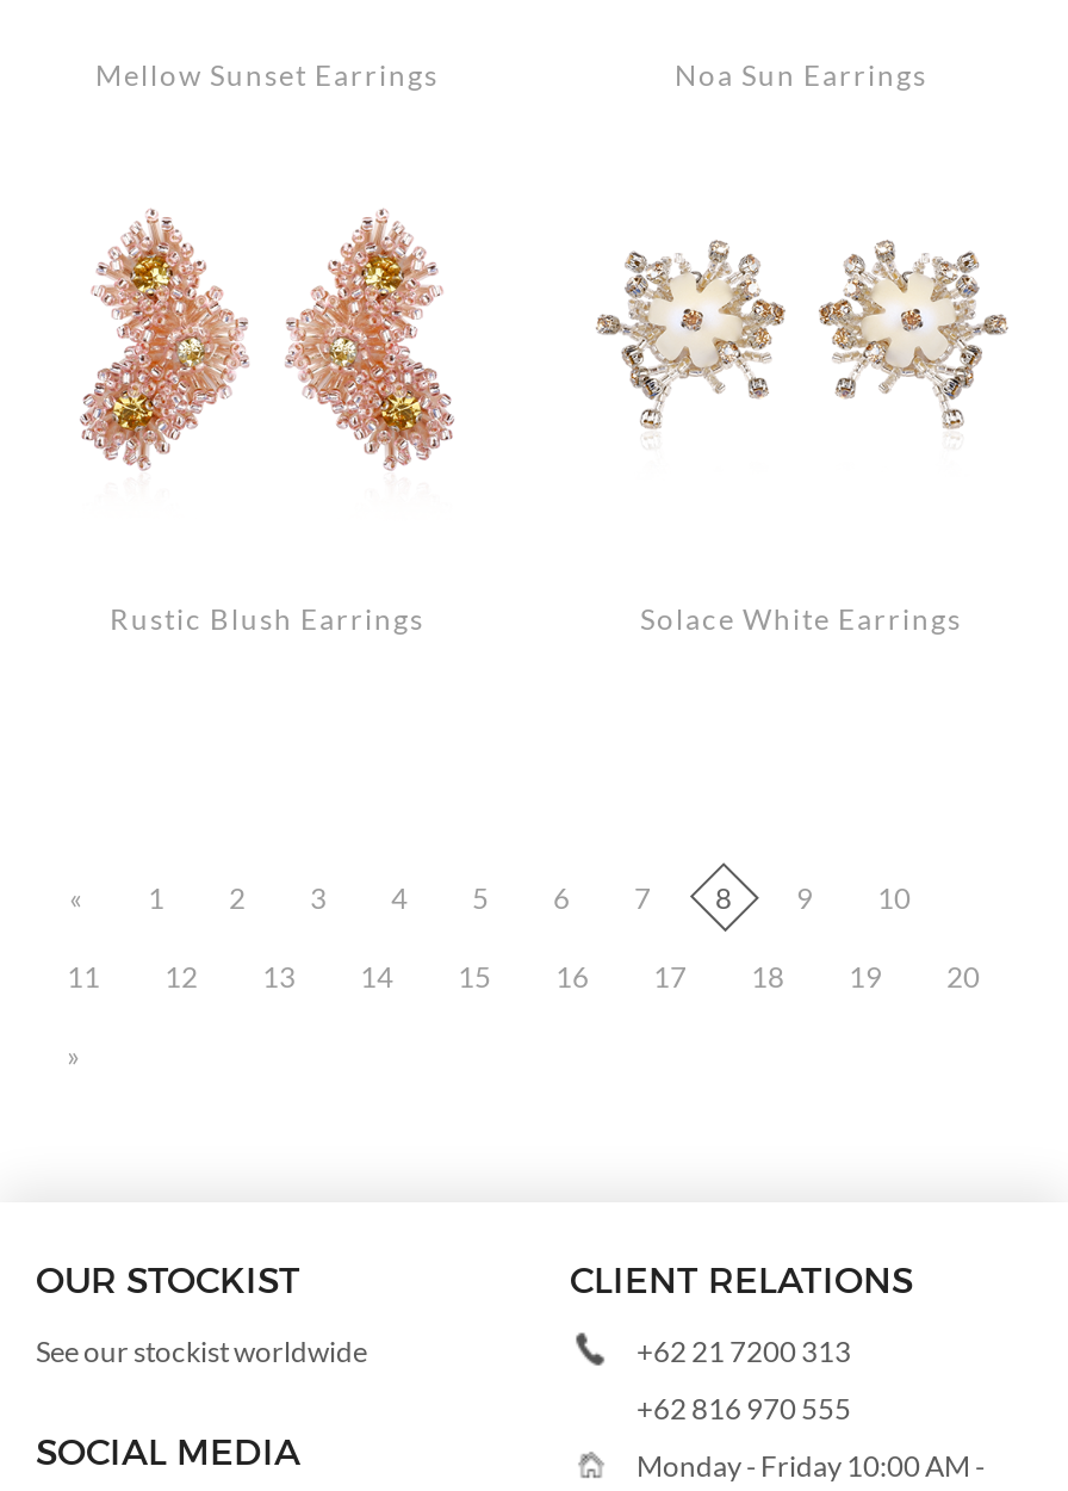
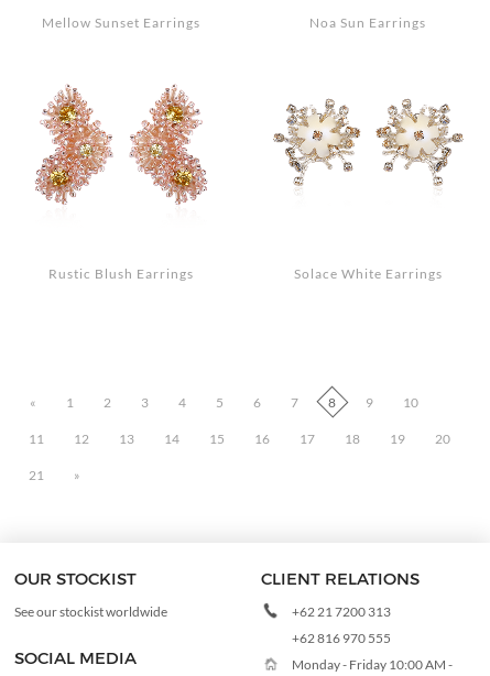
none -> [29,466,44,483] 21

